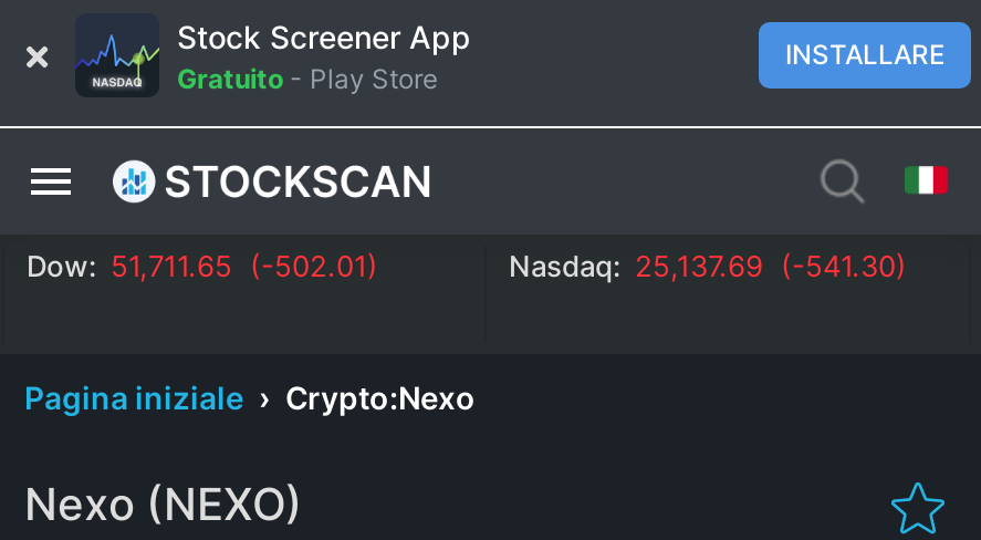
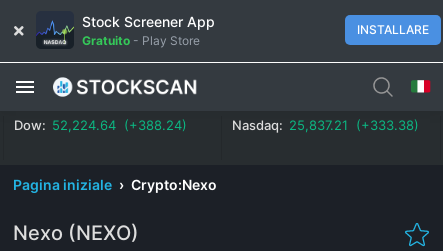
[27,247,378,282] Dow: 51,711.65 (-502.01) -> [14,116,187,132] Dow: 52,224.64 (+388.24)
[509,247,907,282] Nasdaq: 25,137.69 (-541.30) -> [232,116,419,132] Nasdaq: 25,837.21 (+333.38)

